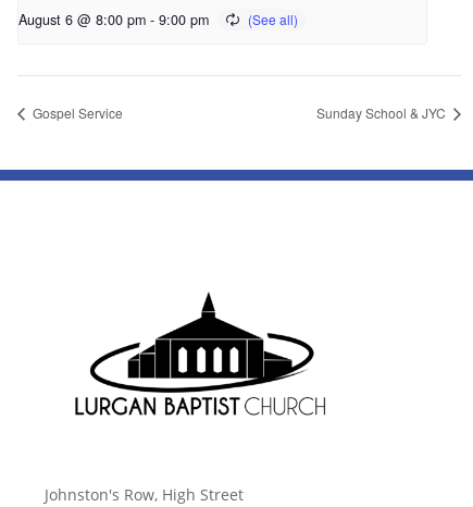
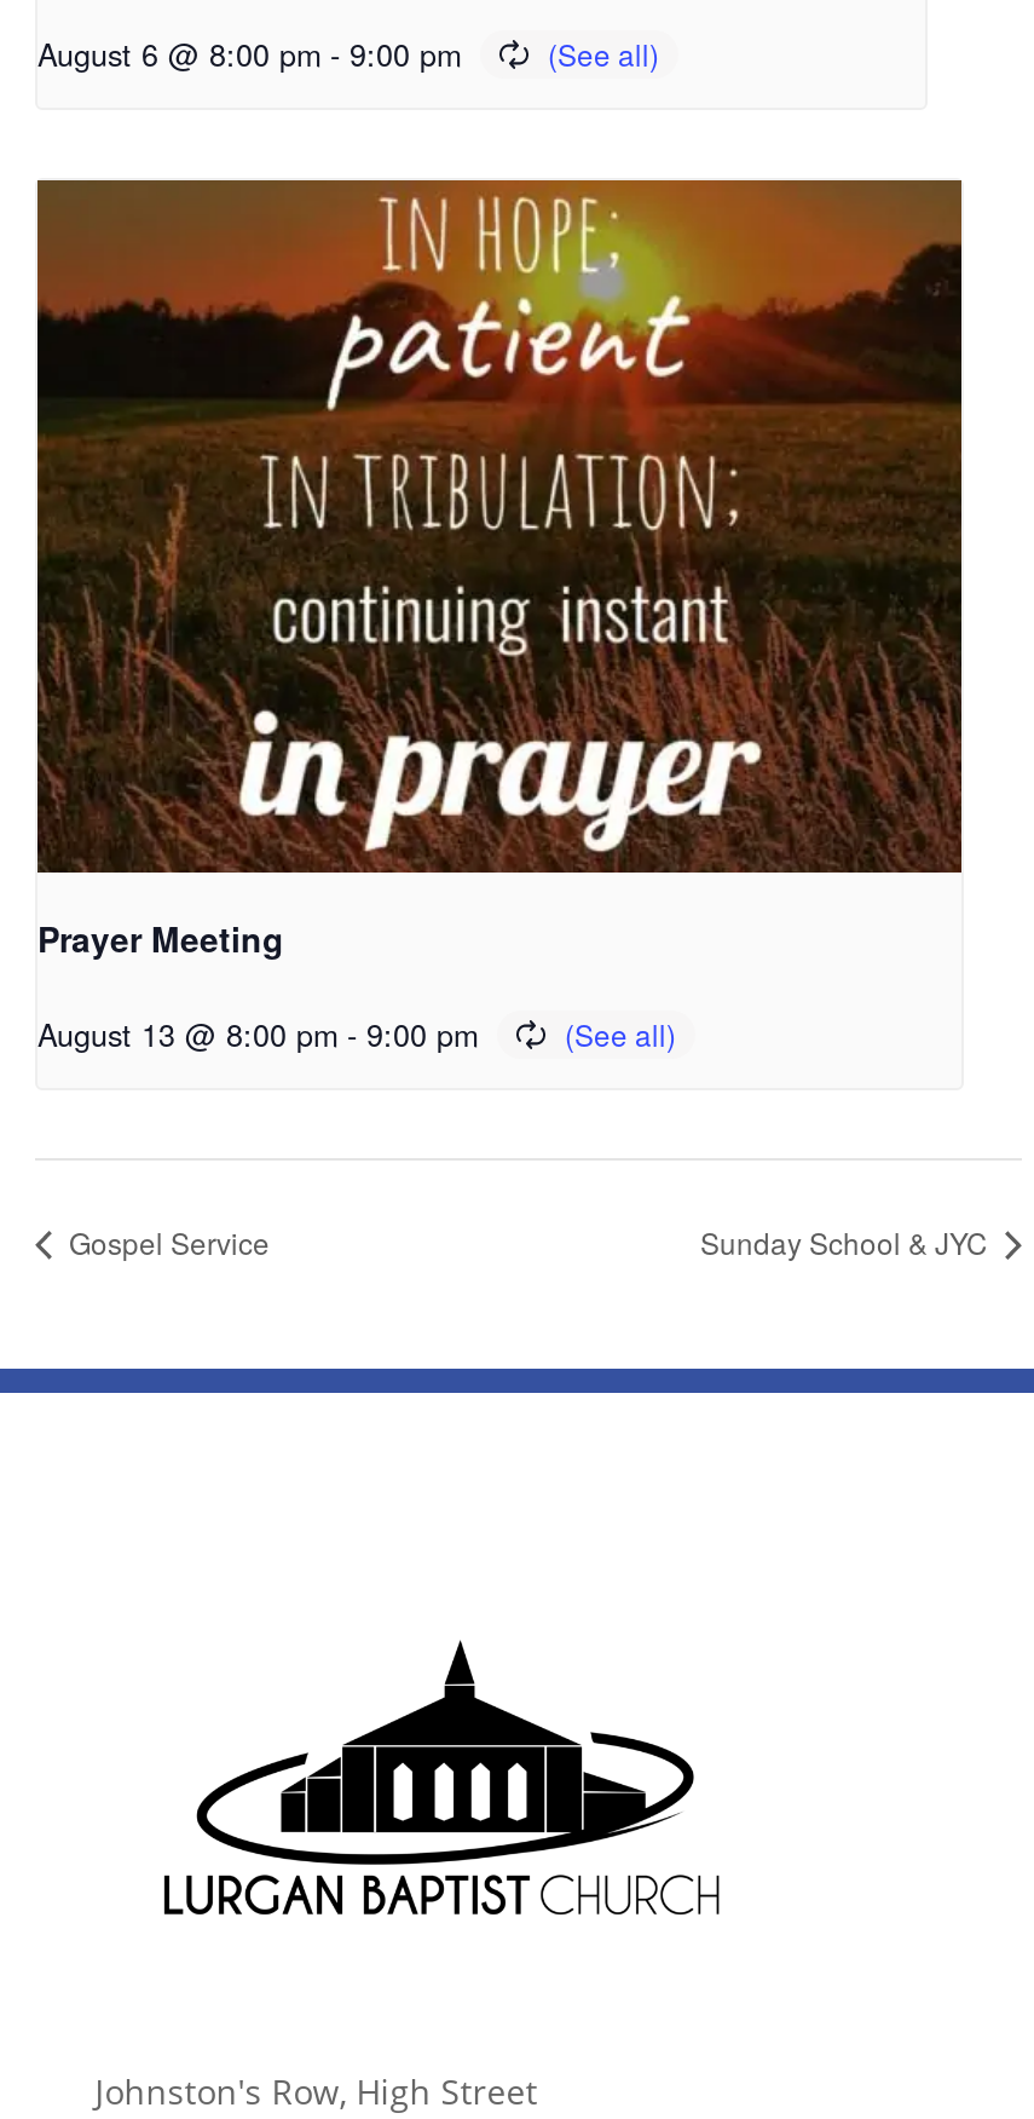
none -> [35,177,964,1057] [image] | Prayer Meeting | August 13 @ 8:00 pm - 9:00 pm

